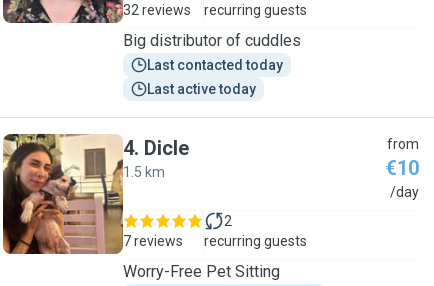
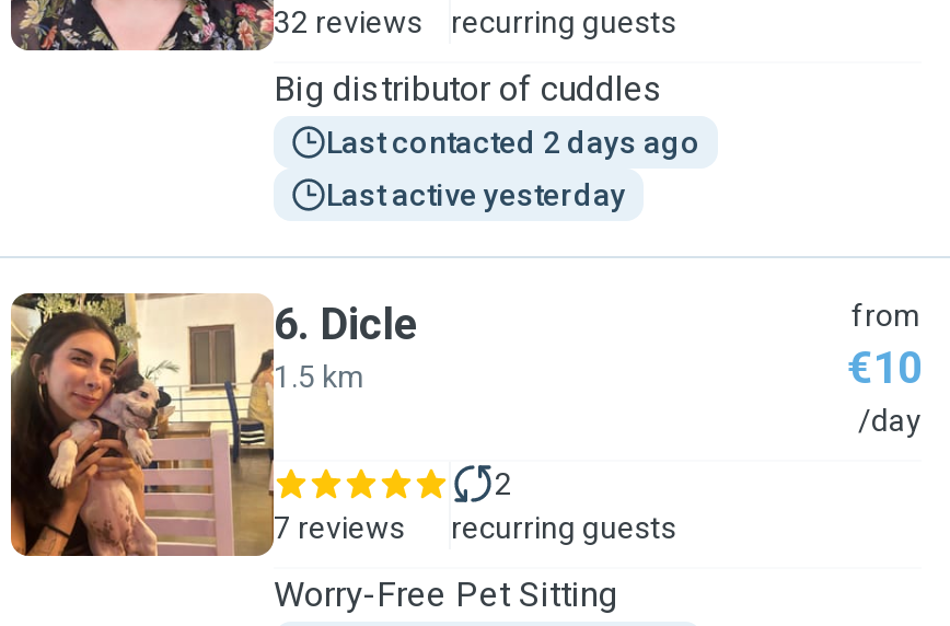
[147,57,283,73] Last contacted today -> [326,125,700,160] Last contacted 2 days ago
[147,81,256,97] Last active today -> [326,177,626,212] Last active yesterday
[123,136,189,160] 4. Dicle -> [274,298,418,350] 6. Dicle

